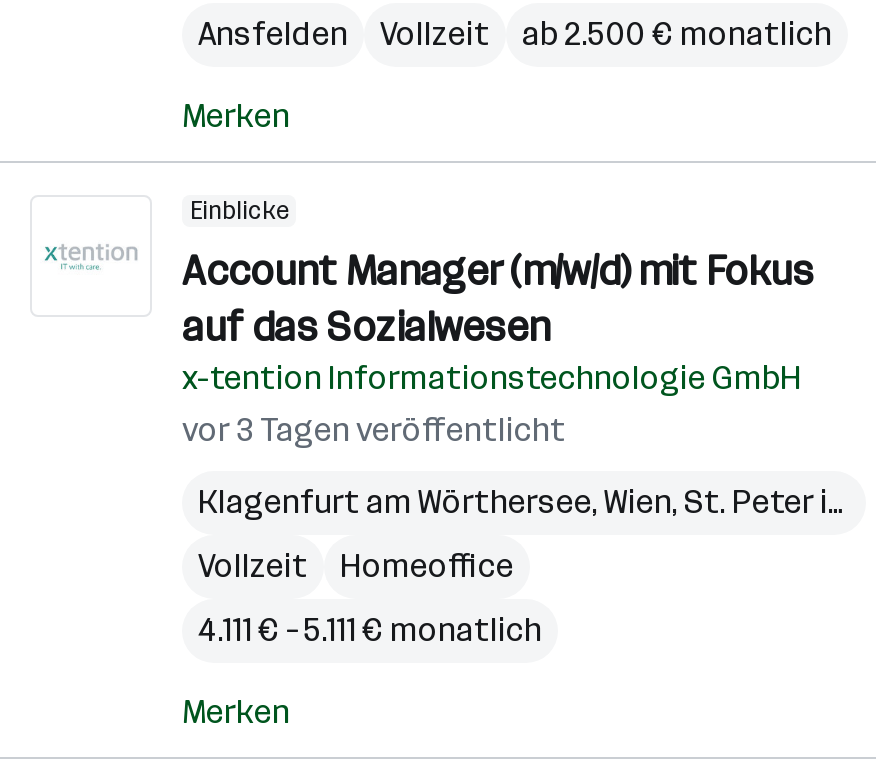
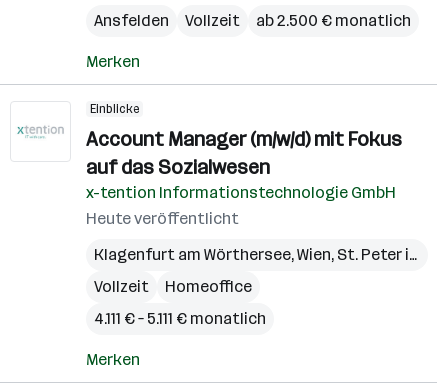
[182,411,566,449] vor 3 Tagen veröffentlicht -> [86,209,239,228] Heute veröffentlicht

